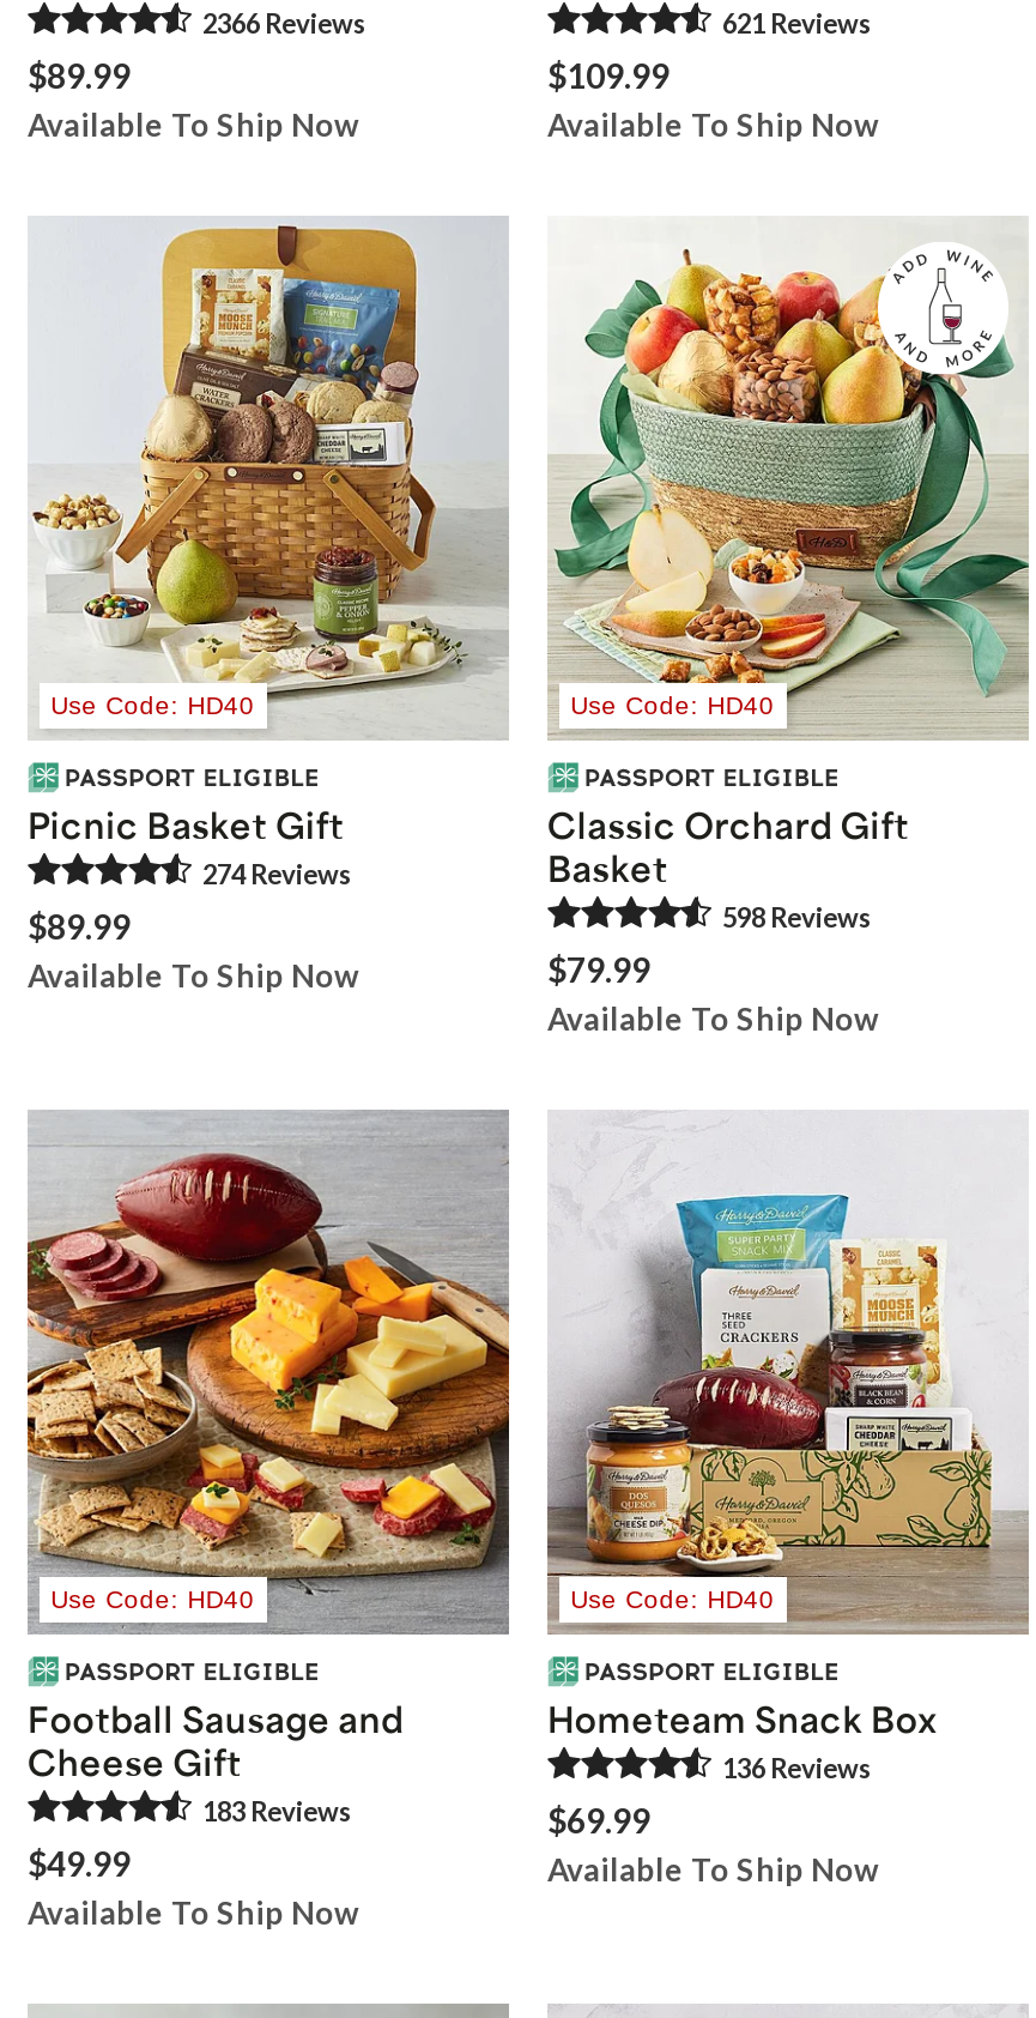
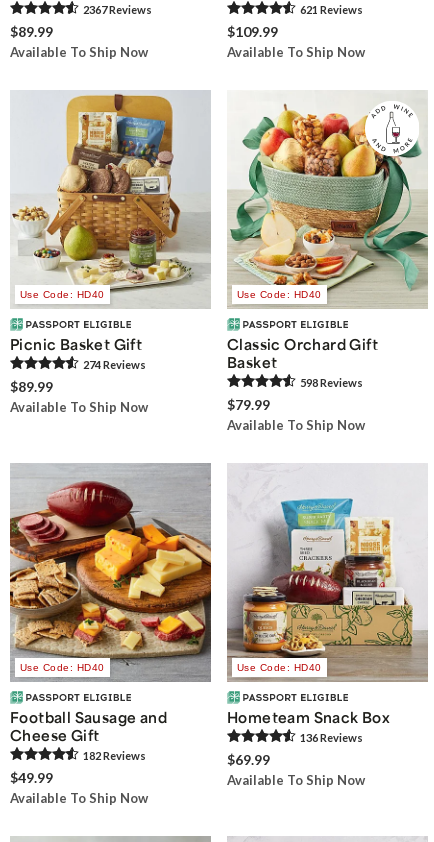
[202,6,368,37] 2366 Reviews -> [83,2,152,15] 2367 Reviews
[202,1795,353,1827] 183 Reviews -> [83,749,146,762] 182 Reviews

